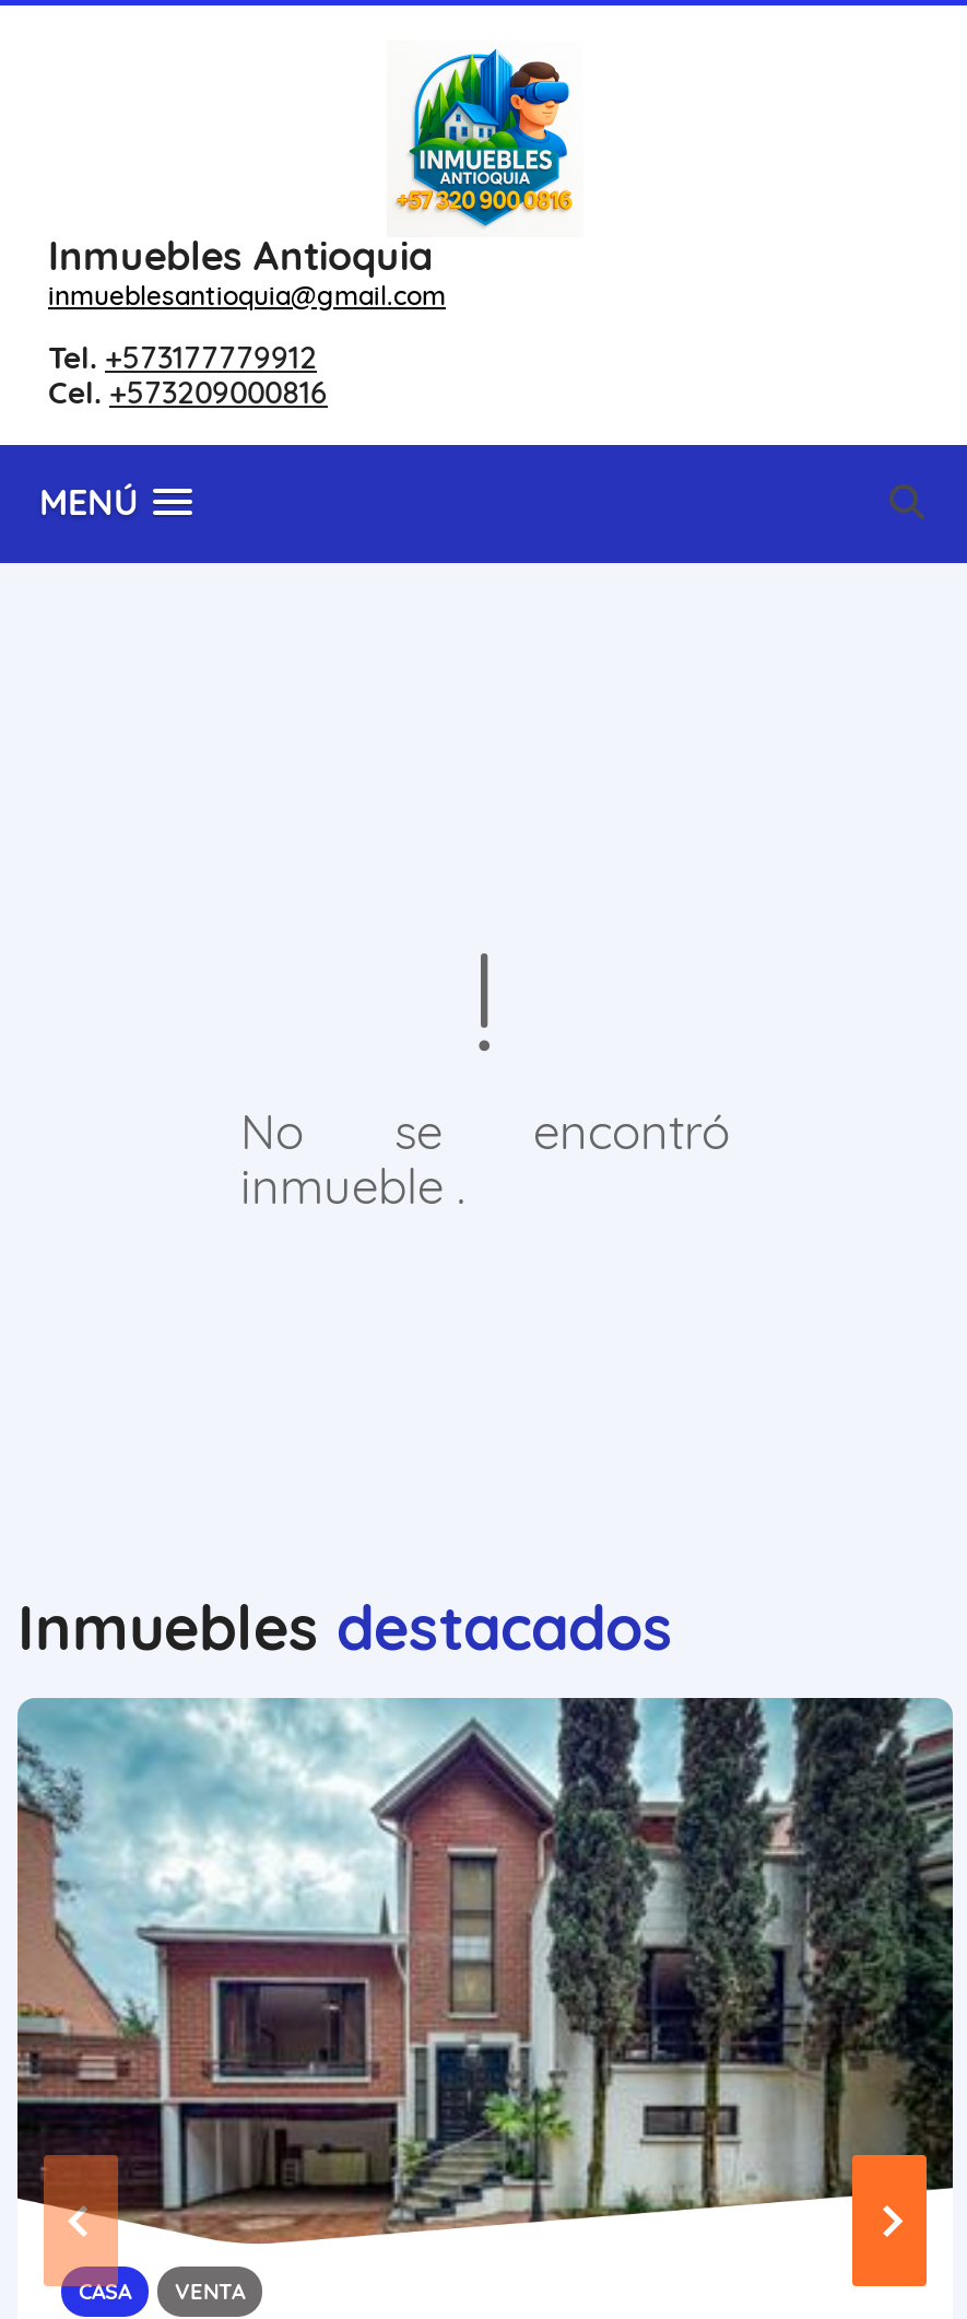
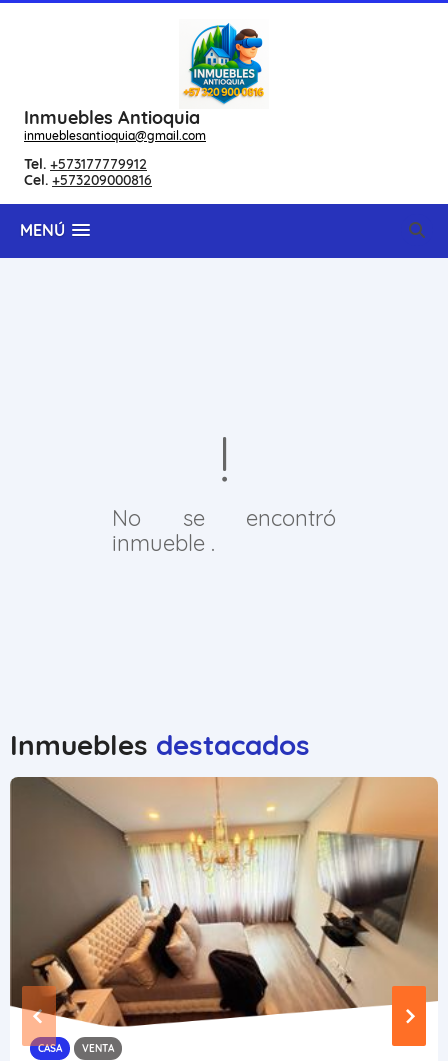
[15,1696,955,2245] [image] -> [9,776,439,1027] [image]

